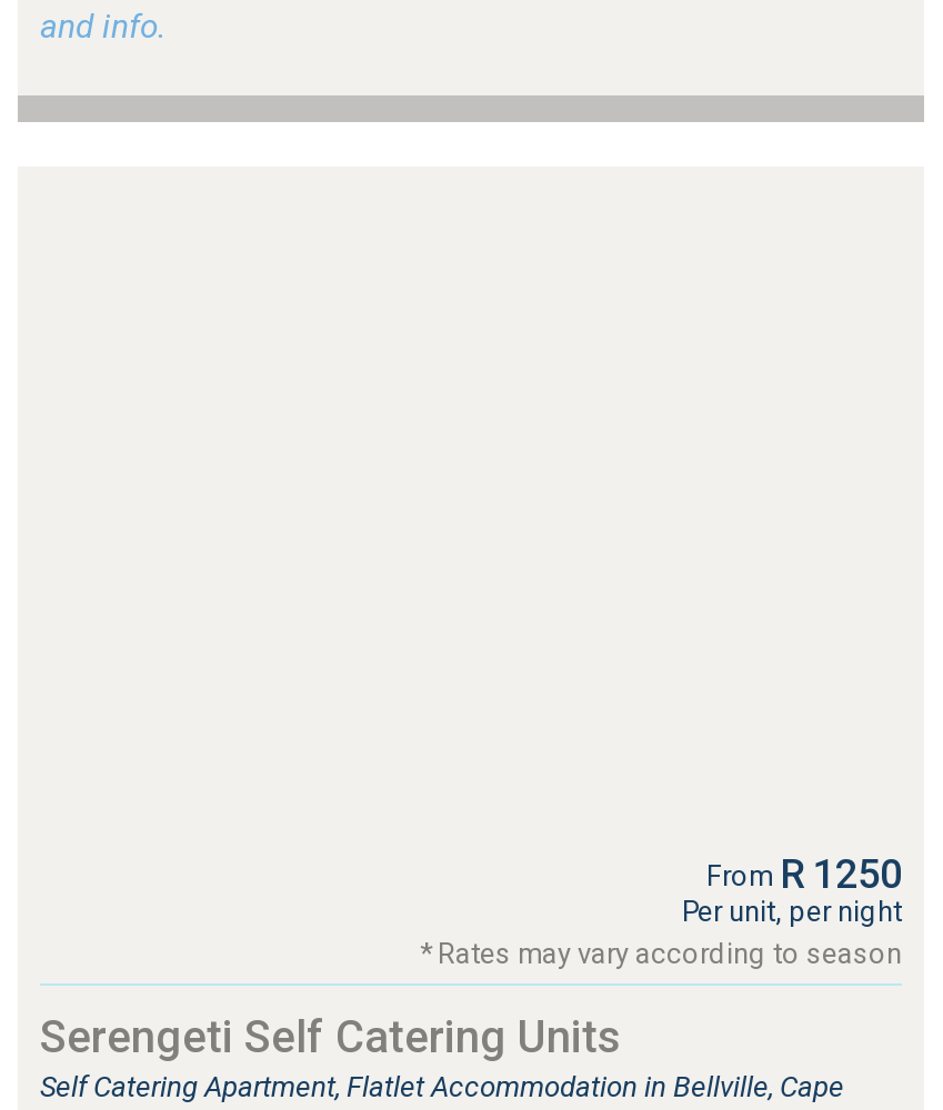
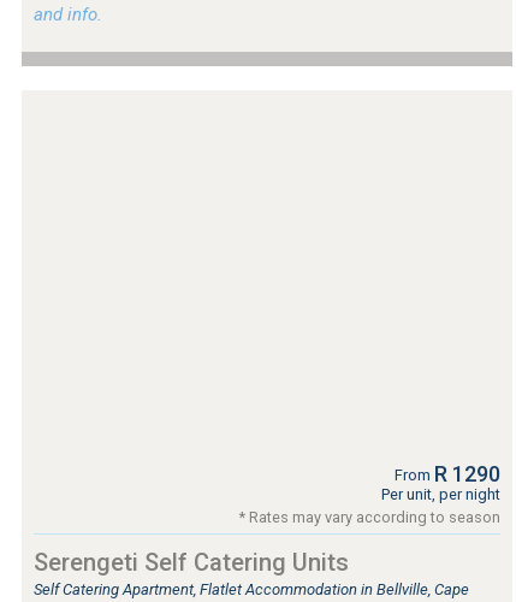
[706,850,902,897] From R 1250 -> [395,461,500,486] From R 1290

